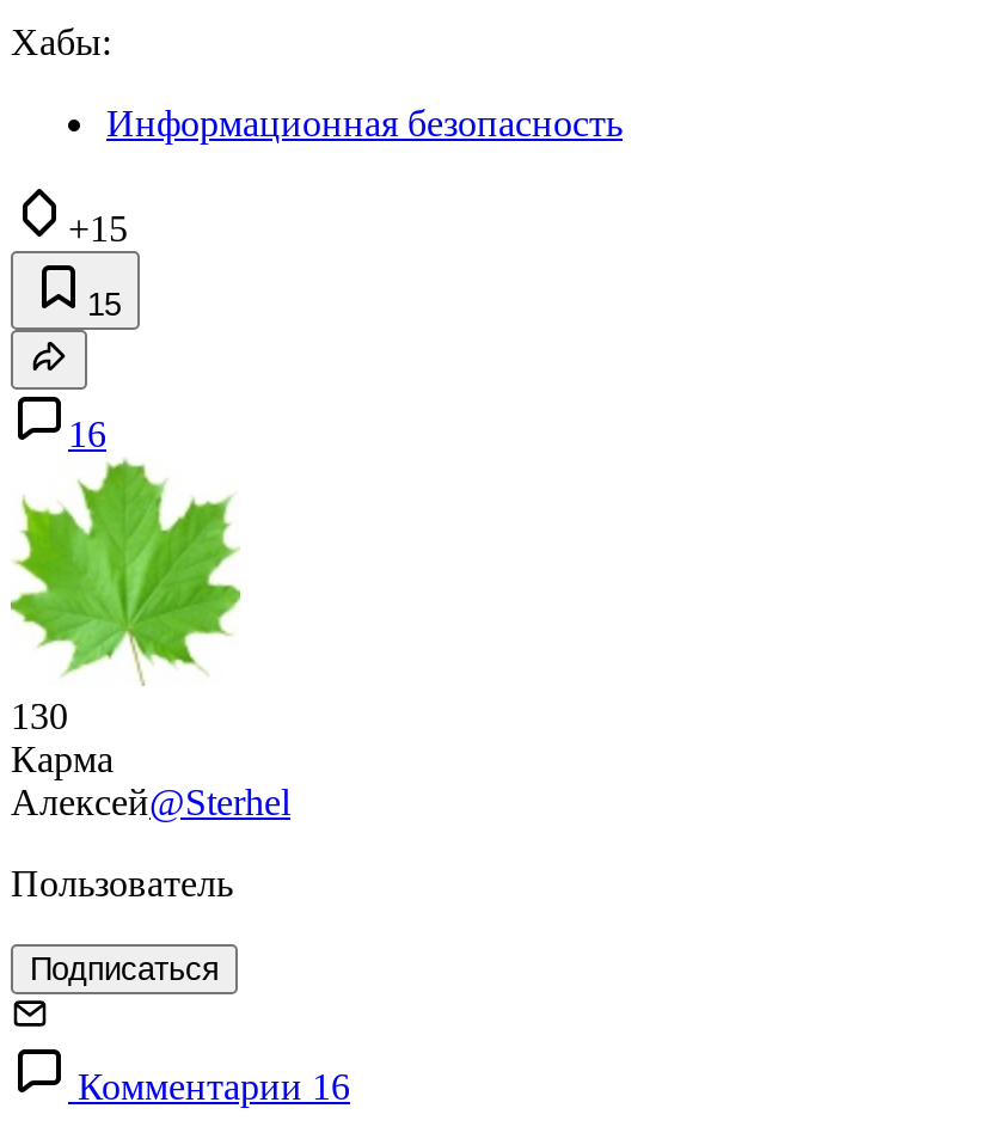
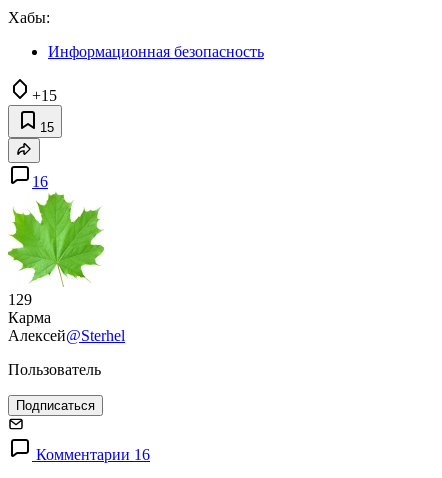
[11,697,68,737] 130 -> [8,291,32,308] 129

